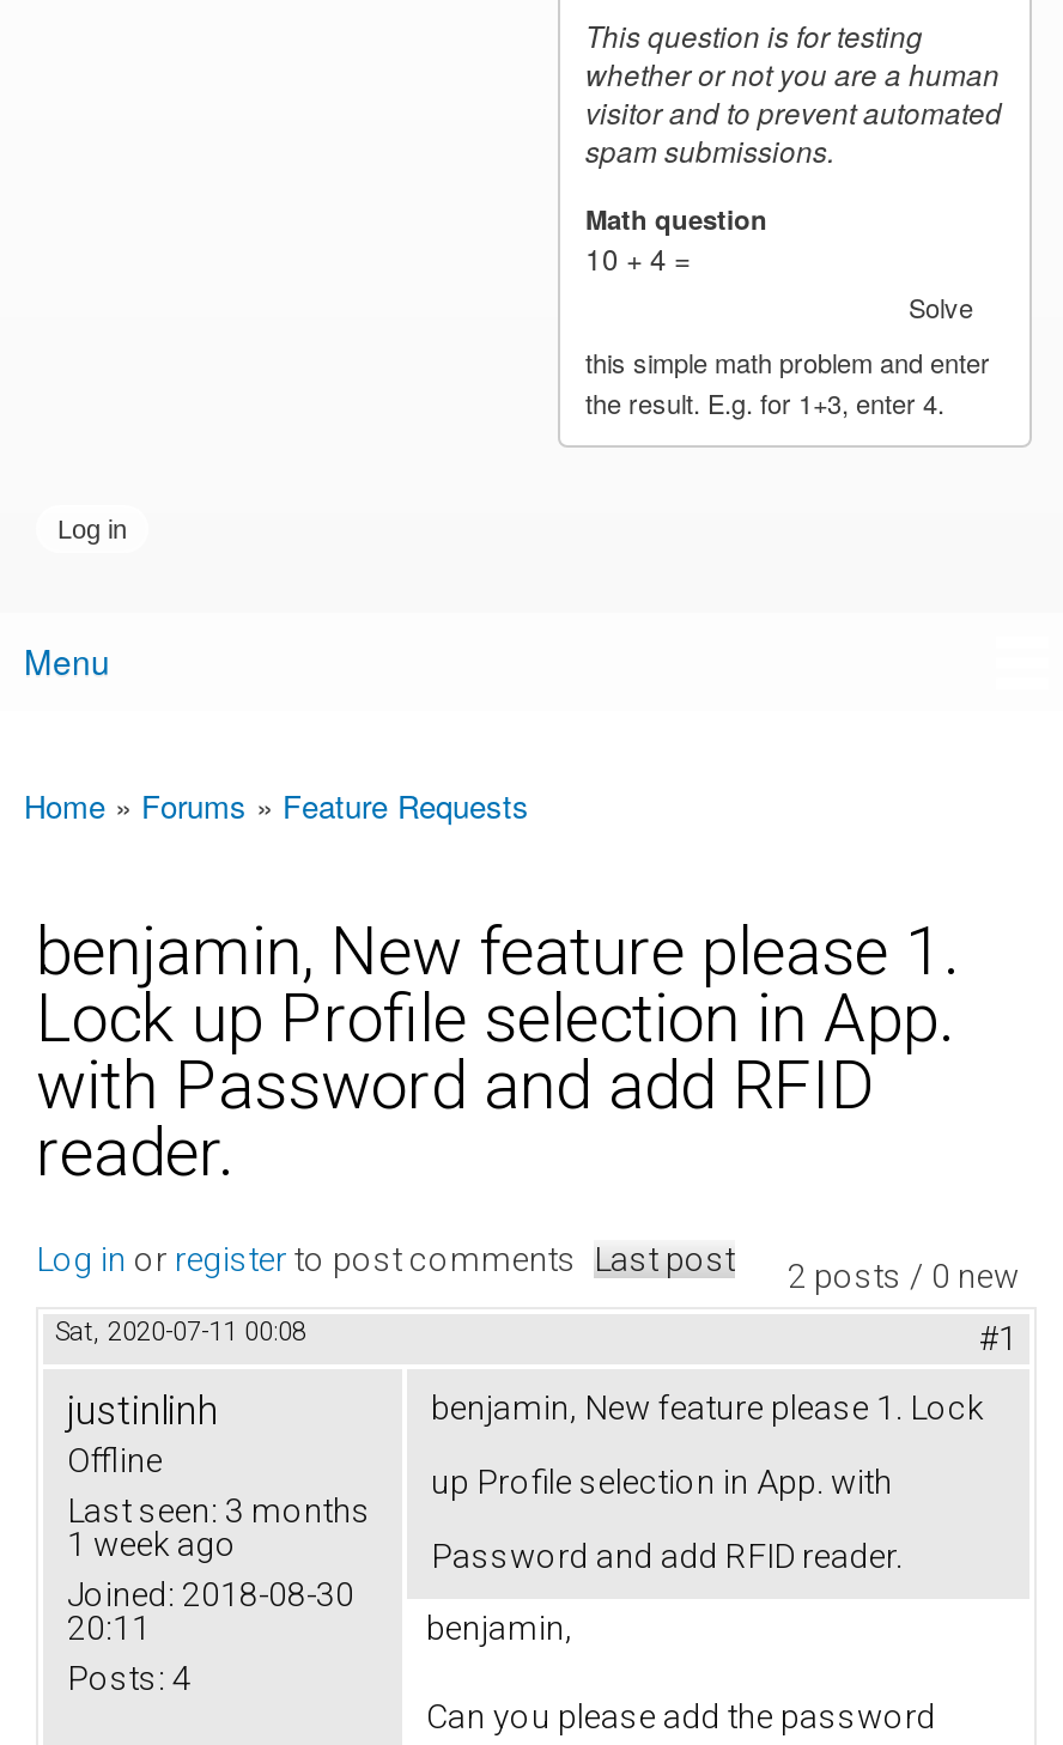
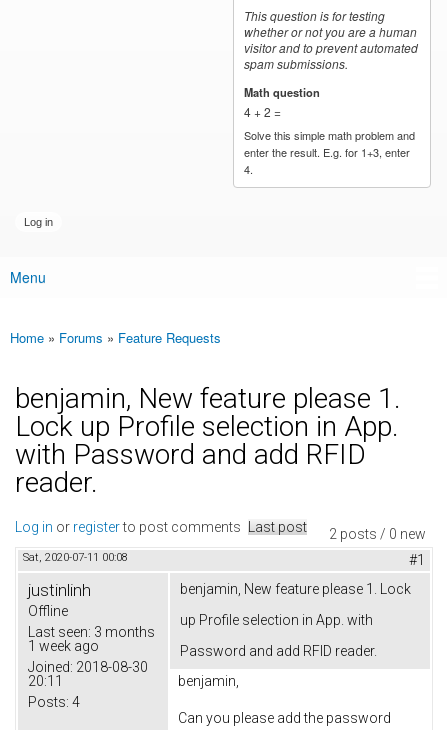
[585,237,990,421] 10 + 4 = | Solve | this simple math problem and enter | the result. E.g. for 1+3, enter 4. -> [244,103,415,177] 4 + 2 = | Solve this simple math problem and | enter the result. E.g. for 1+3, enter | 4.

